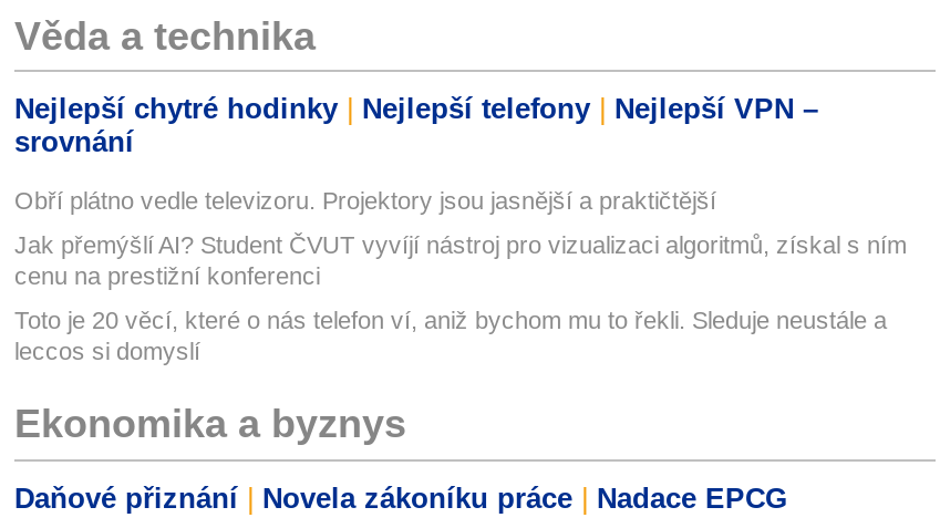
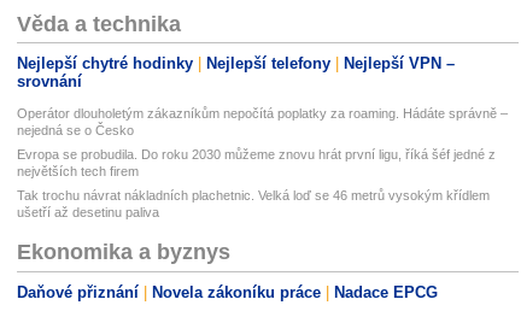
[14,188,716,215] Obří plátno vedle televizoru. Projektory jsou jasnější a praktičtější -> [17,107,508,138] Operátor dlouholetým zákazníkům nepočítá poplatky za roaming. Hádáte správně – | nejedná se o Česko
[14,232,907,290] Jak přemýšlí AI? Student ČVUT vyvíjí nástroj pro vizualizaci algoritmů, získal s ním | cenu na prestižní konferenci -> [17,148,496,179] Evropa se probudila. Do roku 2030 můžeme znovu hrát první ligu, říká šéf jedné z | největších tech firem
[14,308,887,365] Toto je 20 věcí, které o nás telefon ví, aniž bychom mu to řekli. Sleduje neustále a | leccos si domyslí -> [17,189,490,220] Tak trochu návrat nákladních plachetnic. Velká loď se 46 metrů vysokým křídlem | ušetří až desetinu paliva

